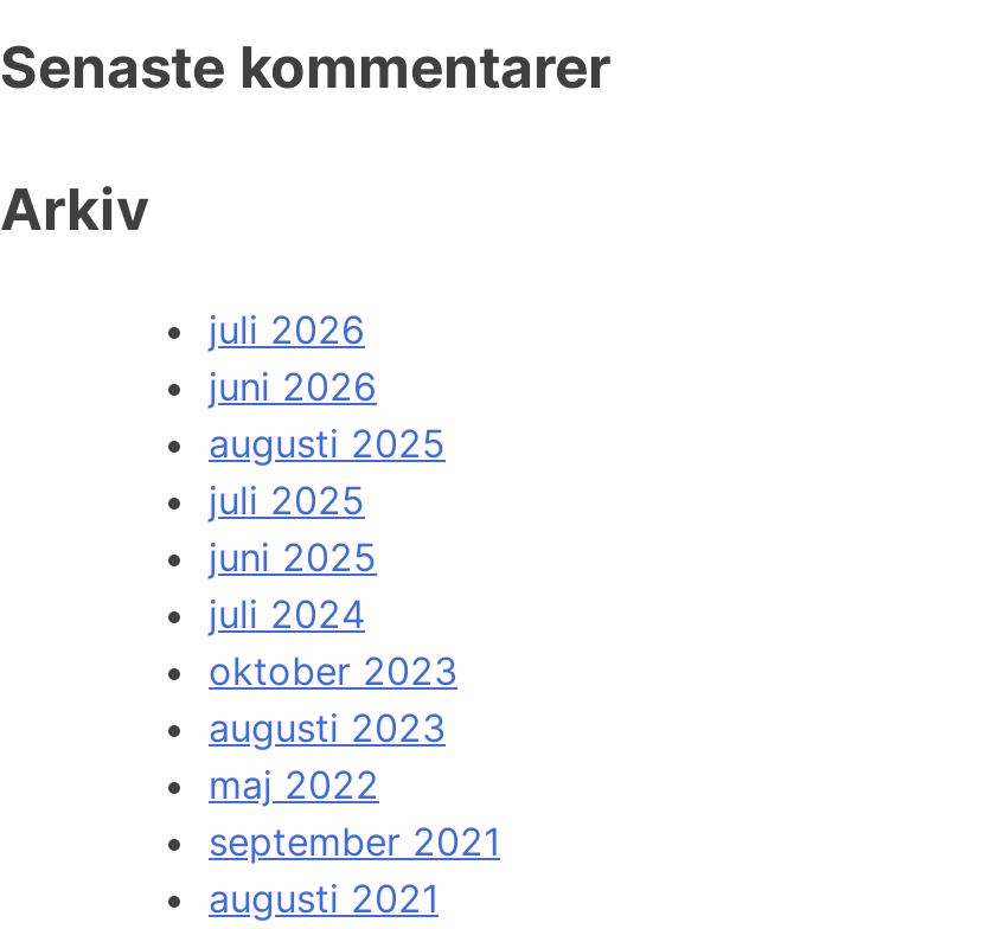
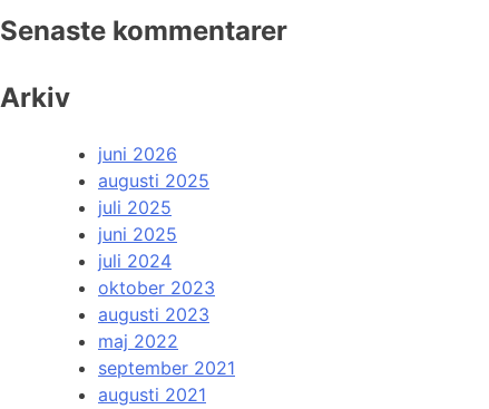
[209,306,365,354] juli 2026 -> none

